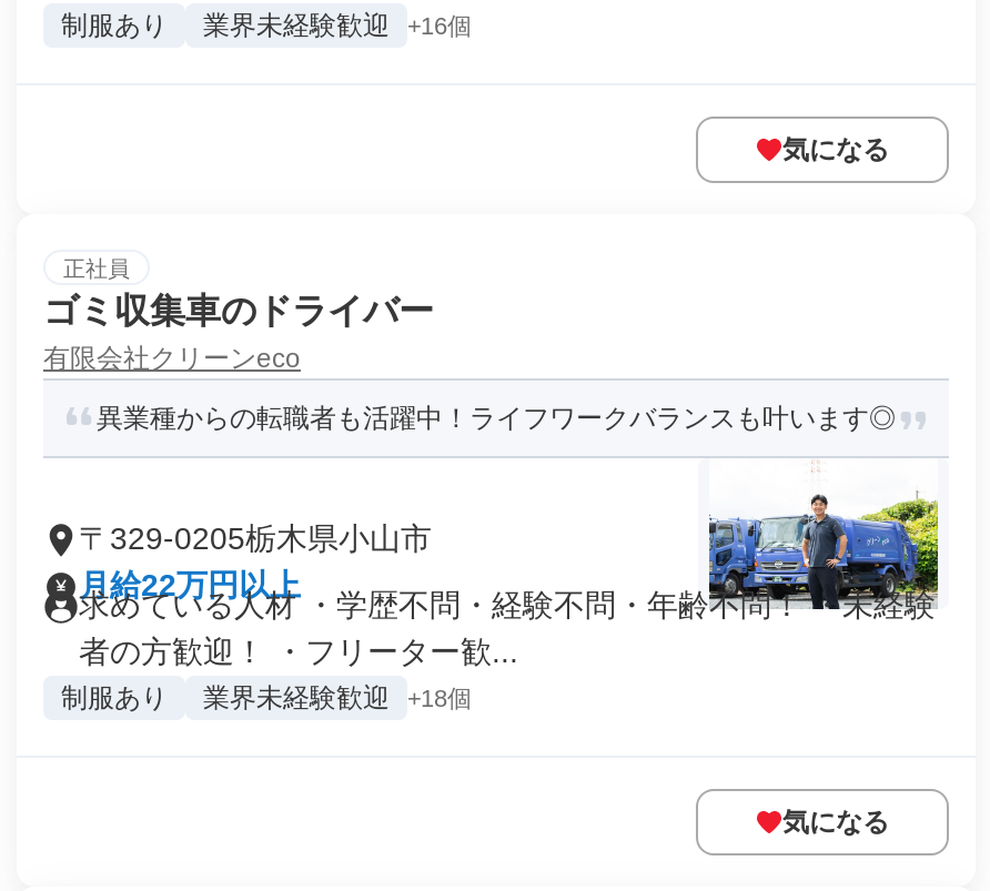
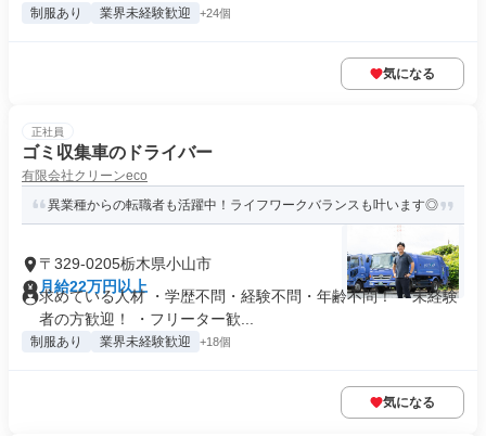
[61,10,472,41] 制服あり 業界未経験歓迎 +16個 -> [30,5,231,21] 制服あり 業界未経験歓迎 +24個

